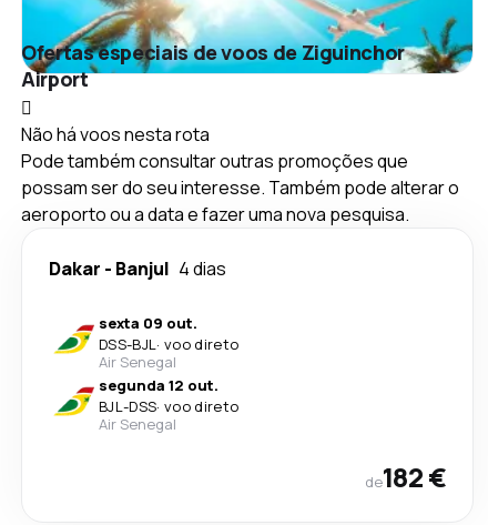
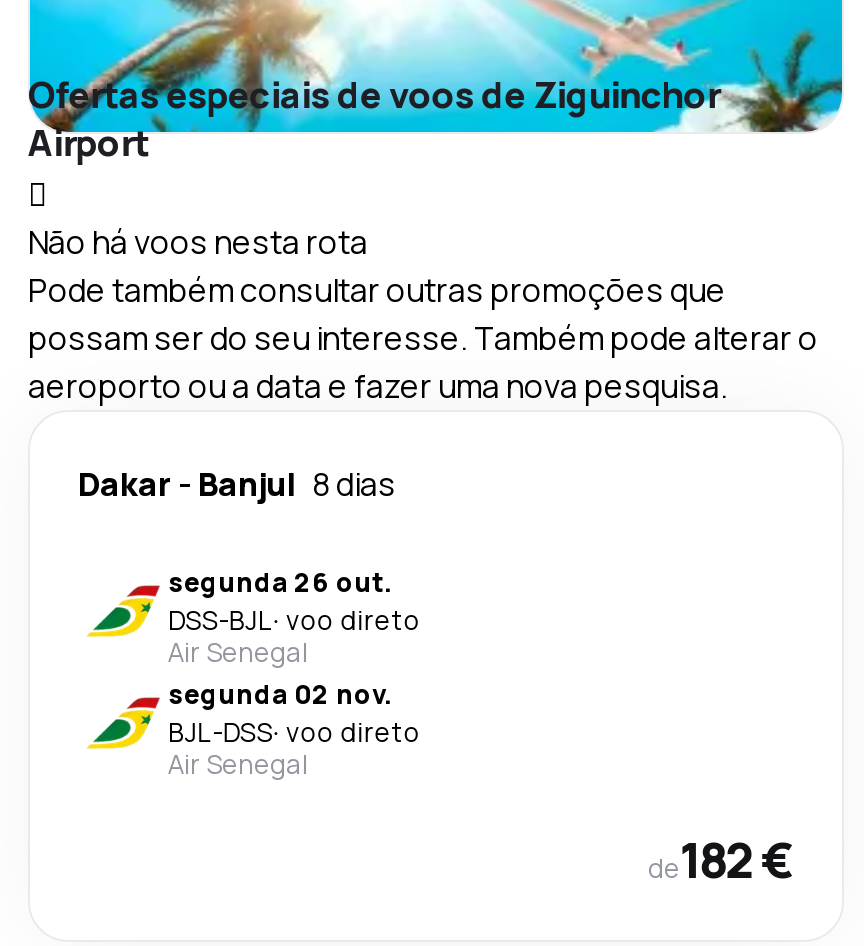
[49,256,226,280] Dakar - Banjul 4 dias -> [78,461,396,505] Dakar - Banjul 8 dias
[99,313,197,333] sexta 09 out. -> [168,563,392,599] segunda 26 out.
[99,375,218,395] segunda 12 out. -> [168,675,392,711] segunda 02 nov.

